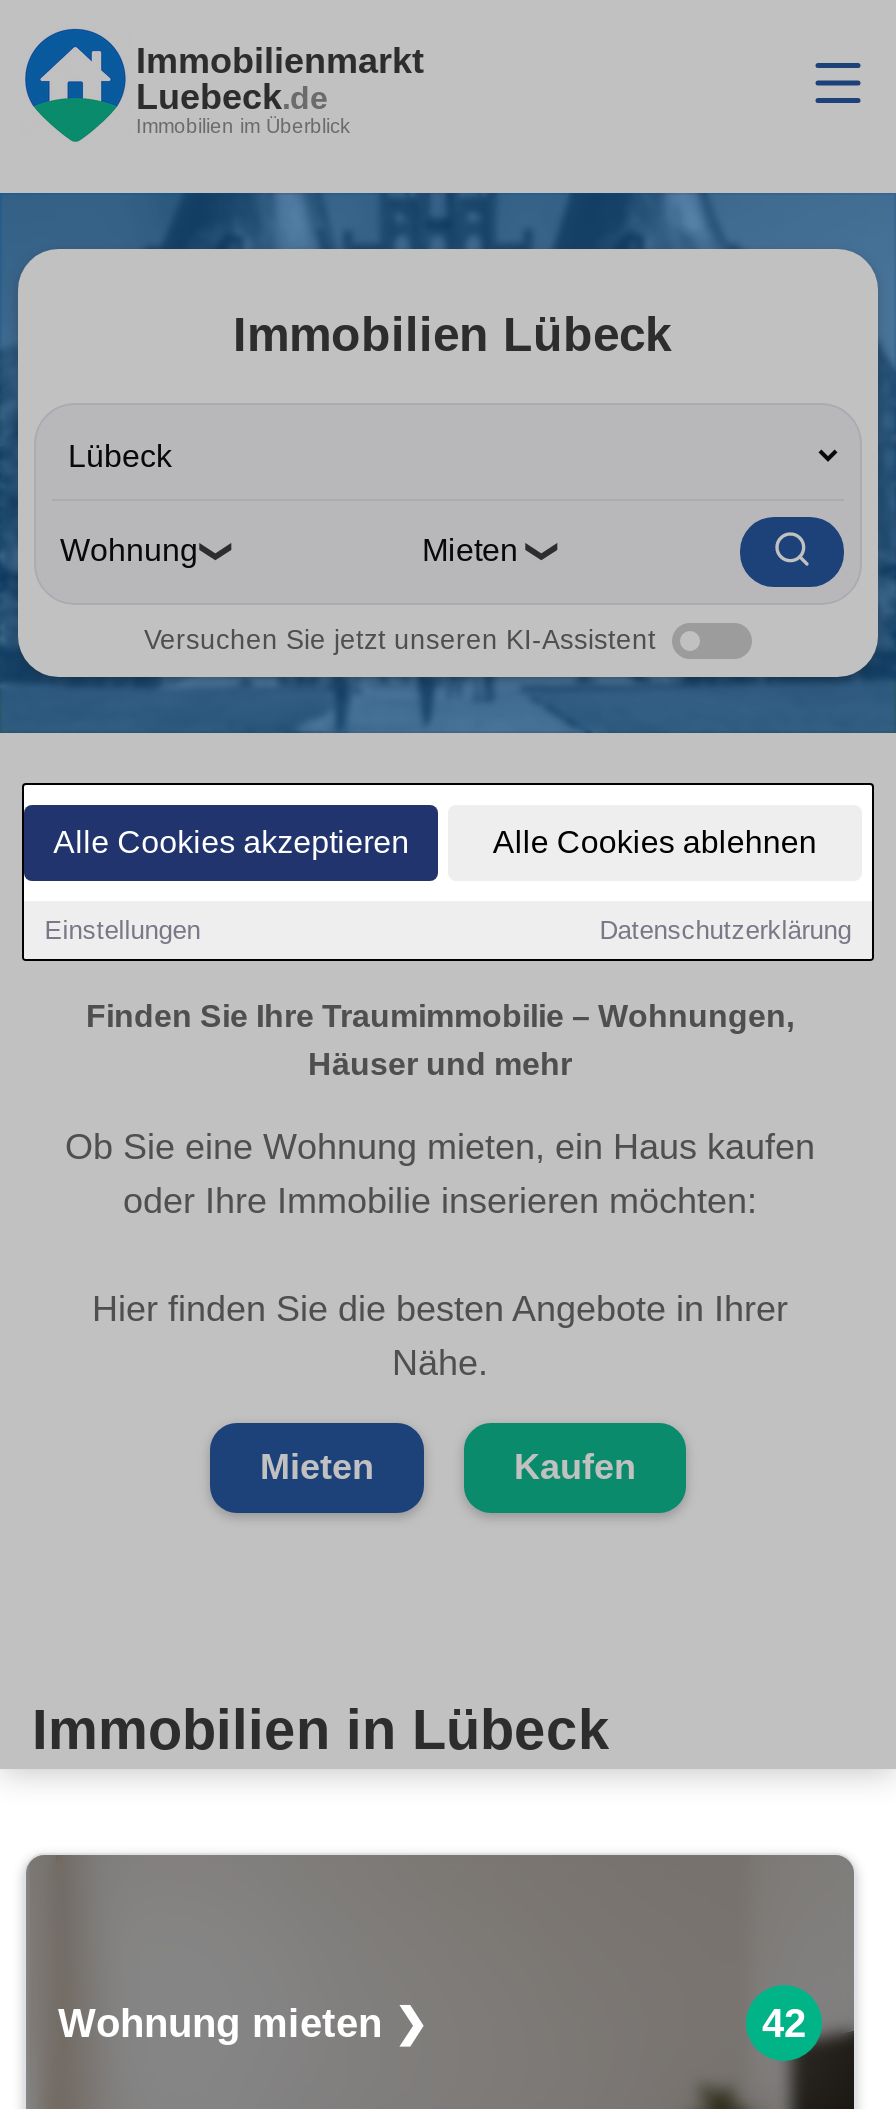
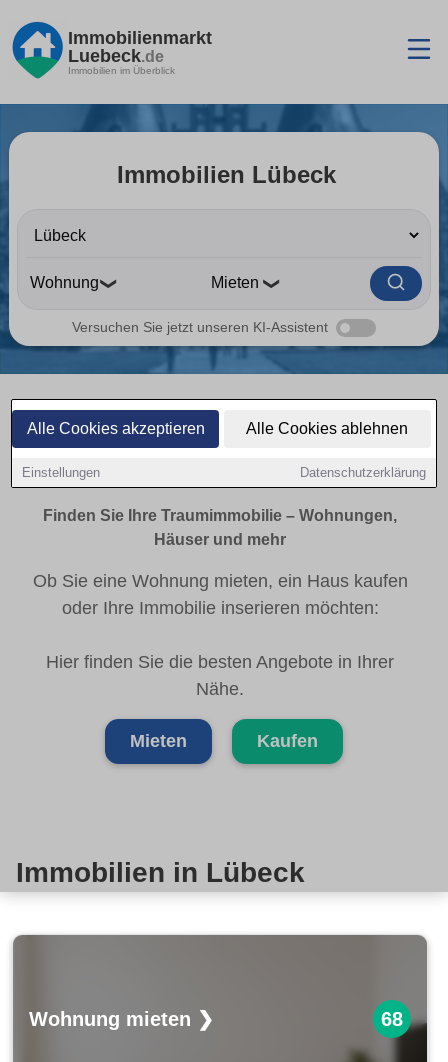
[762,2001,806,2045] 42 -> [381,1008,403,1030] 68

